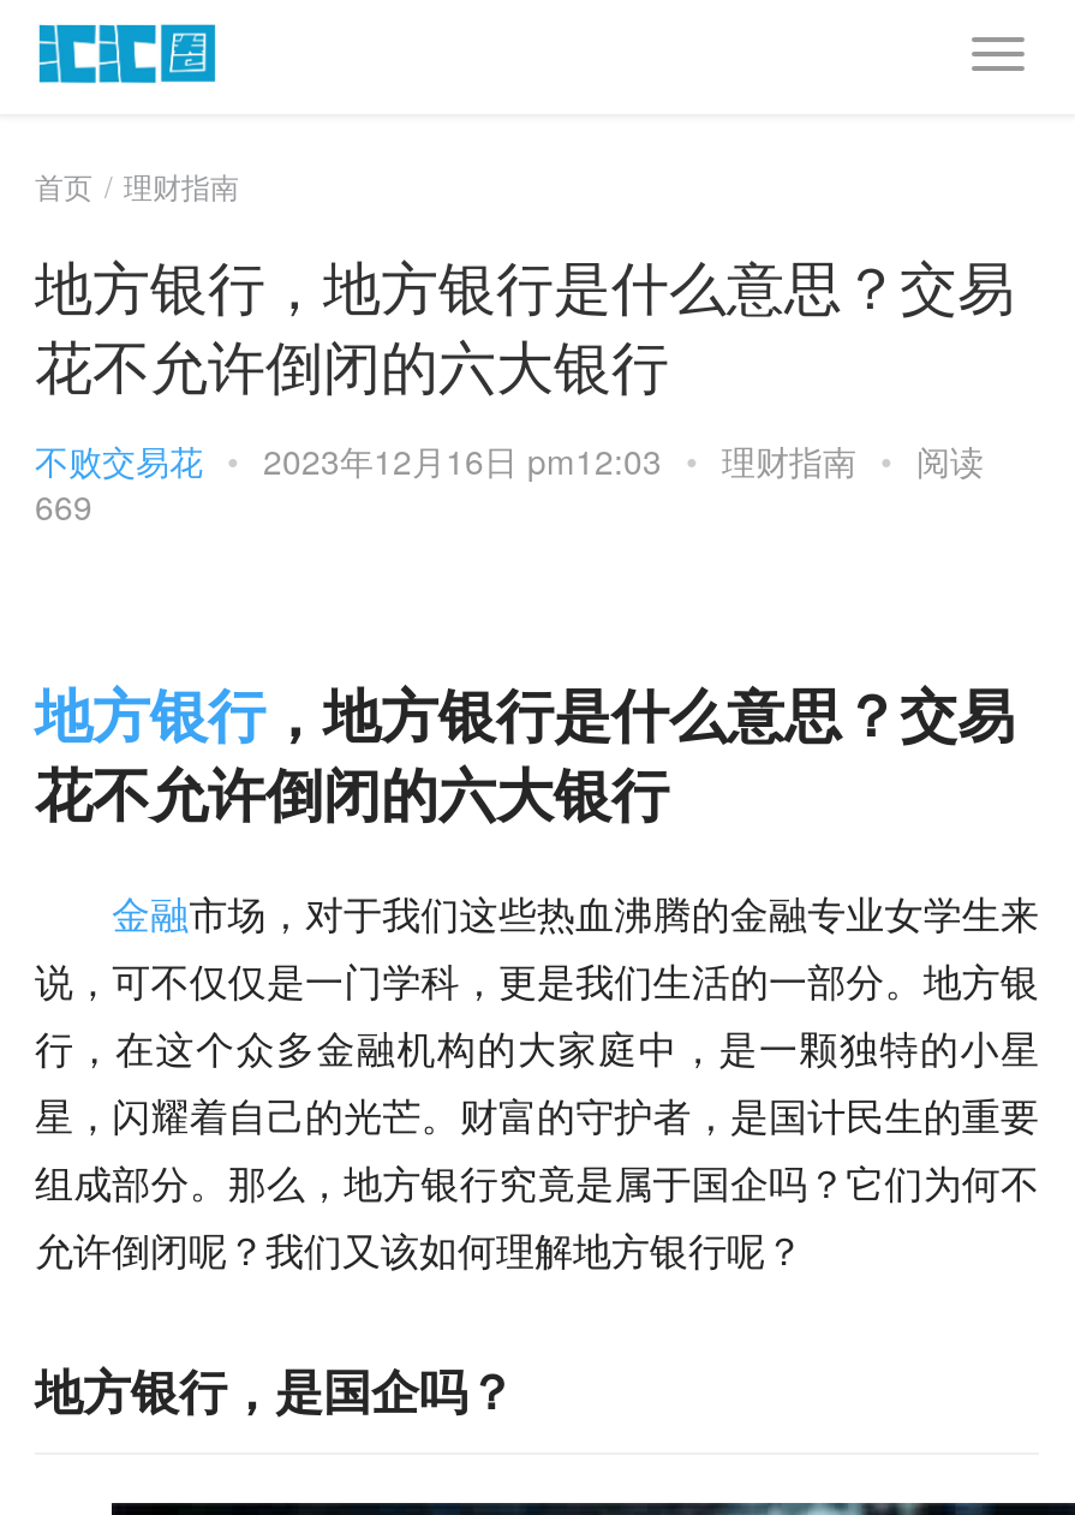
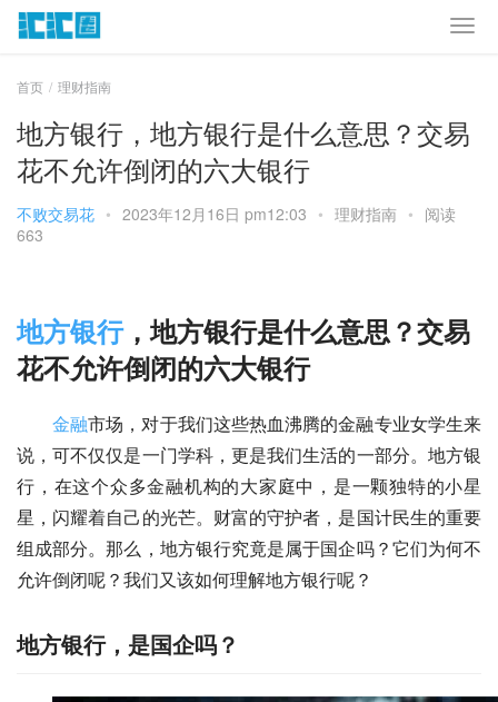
[35,482,92,530] 669 -> [17,224,43,246] 663

